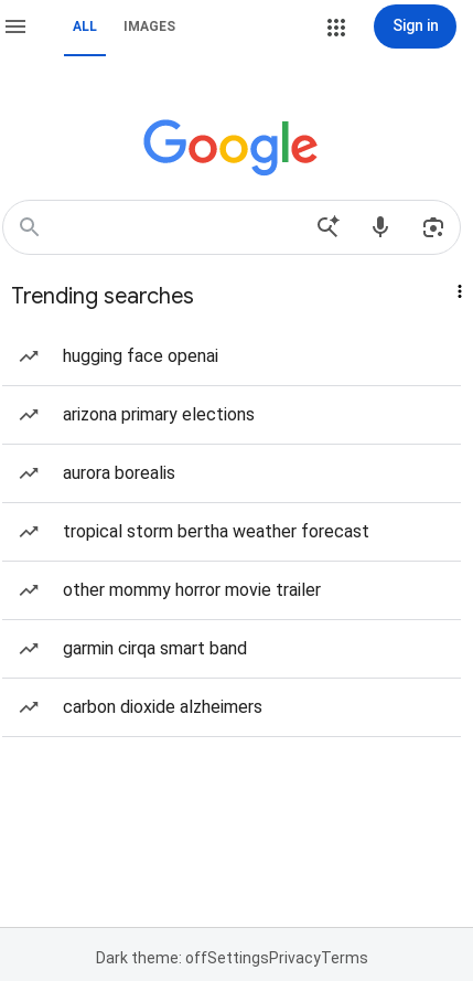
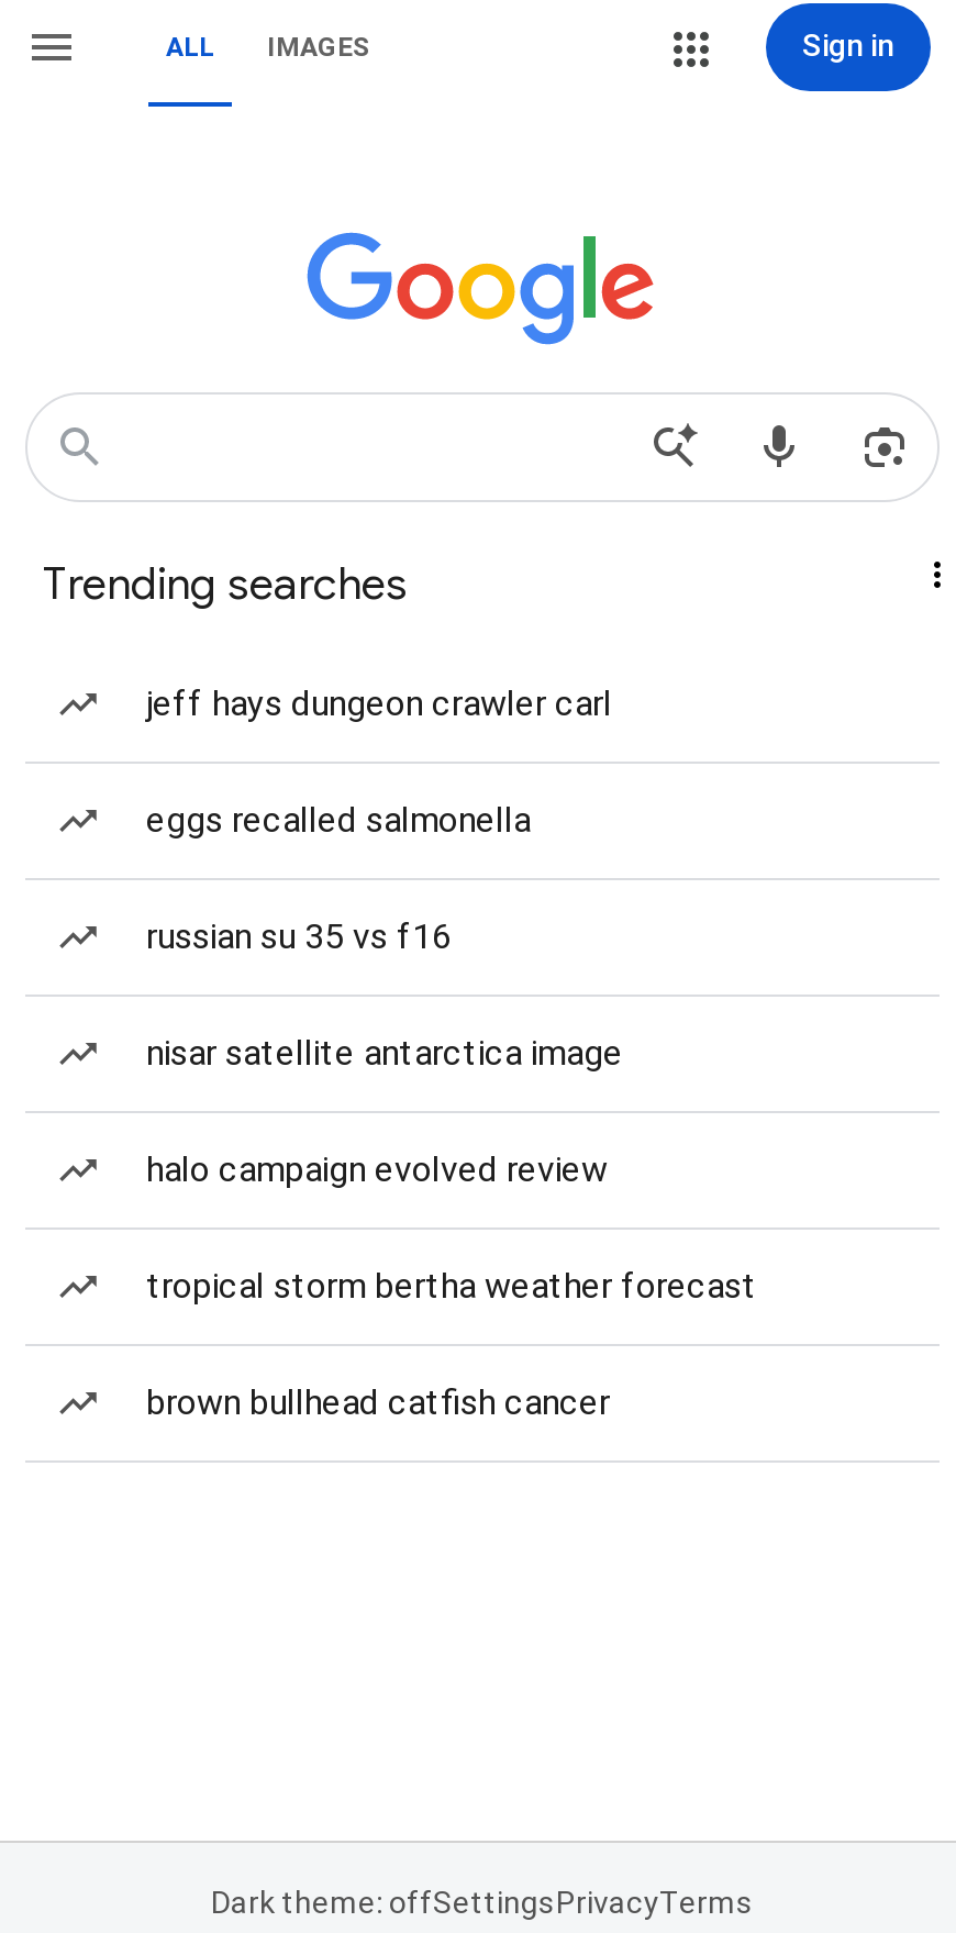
[63,345,255,483] hugging face openai | arizona primary elections | aurora borealis -> [146,682,623,1190] jeff hays dungeon crawler carl | eggs recalled salmonella | russian su 35 vs f16 | nisar satellite antarctica image | halo campaign evolved review
moved [63,521,369,542] -> [146,1265,757,1307]: tropical storm bertha weather forecast
[63,579,321,717] other mommy horror movie trailer | garmin cirqa smart band | carbon dioxide alzheimers -> [146,1381,610,1423] brown bullhead catfish cancer

